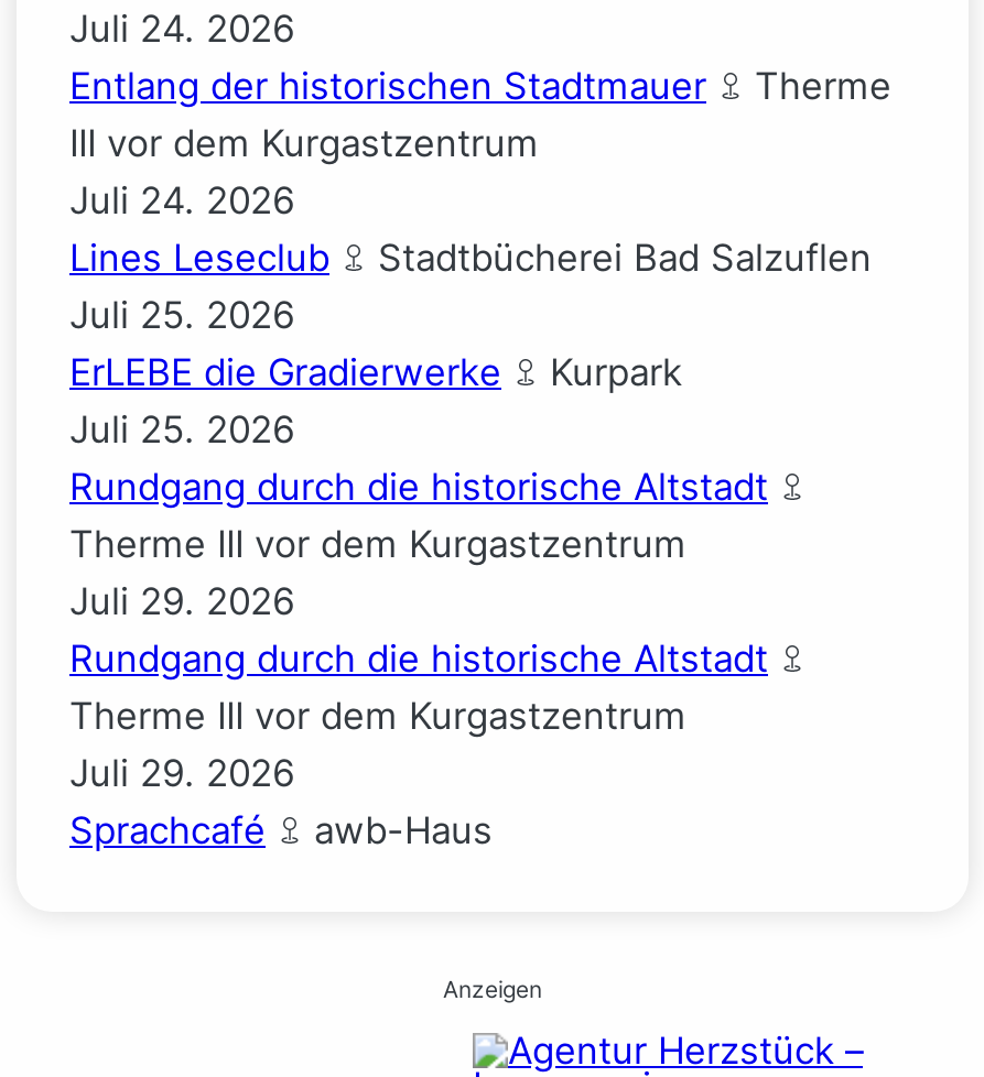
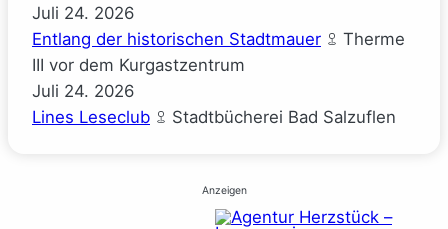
[69,294,768,853] Juli 25. 2026 | ErLEBE die Gradierwerke | Kurpark | Juli 25. 2026 | Rundgang durch die historische Altstadt | Therme III vor dem Kurgastzentrum | Juli 29. 2026 | Rundgang durch die historische Altstadt | Therme III vor dem Kurgastzentrum | Juli 29. 2026 | Sprachcafé | awb-Haus -> none

